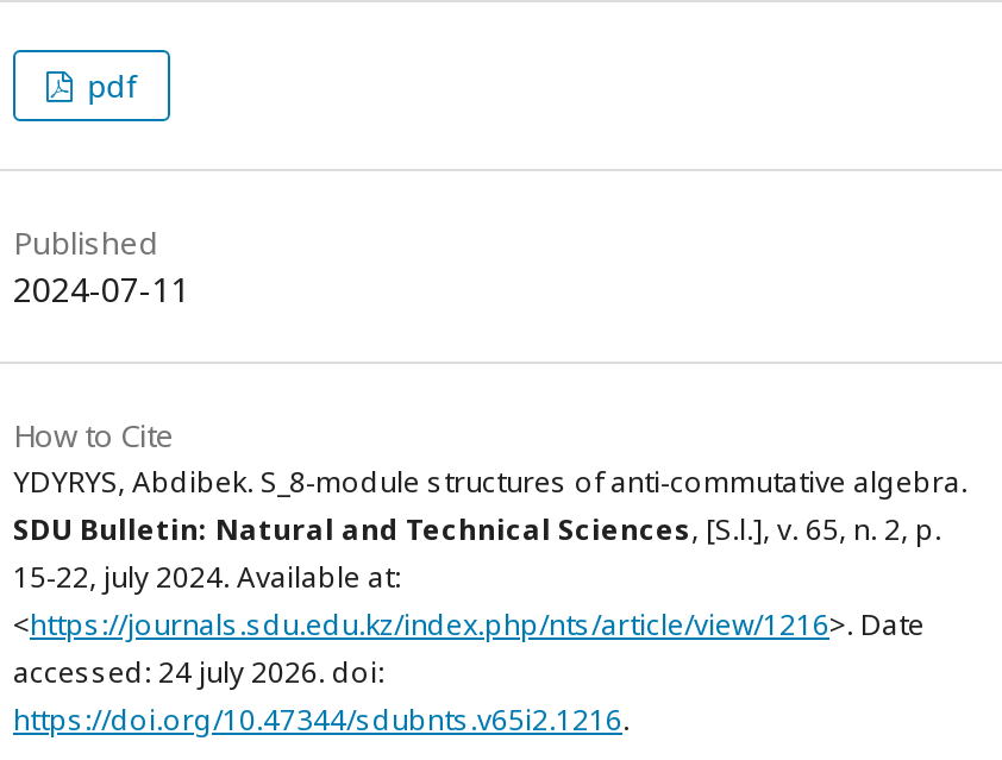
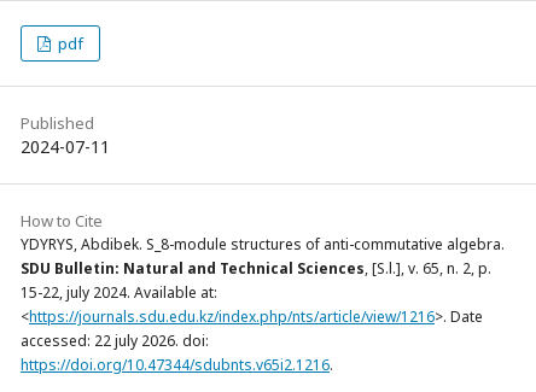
[13,652,384,693] accessed: 24 july 2026. doi: -> [21,331,209,351] accessed: 22 july 2026. doi:

